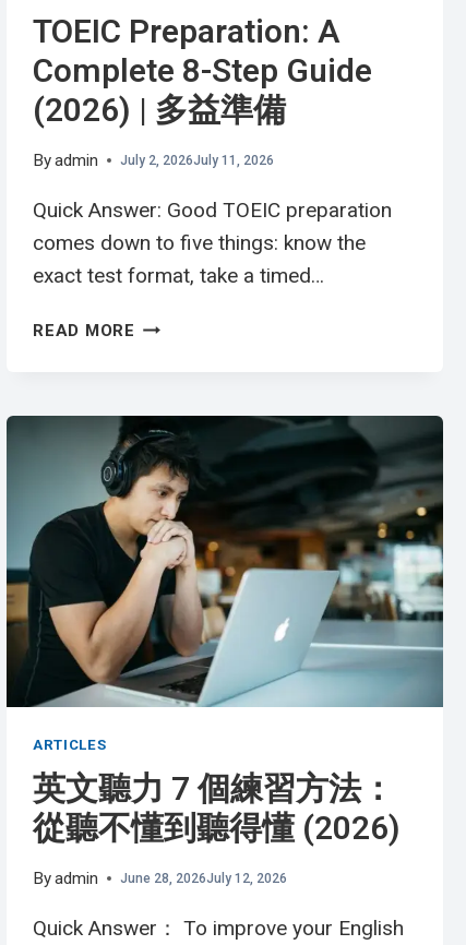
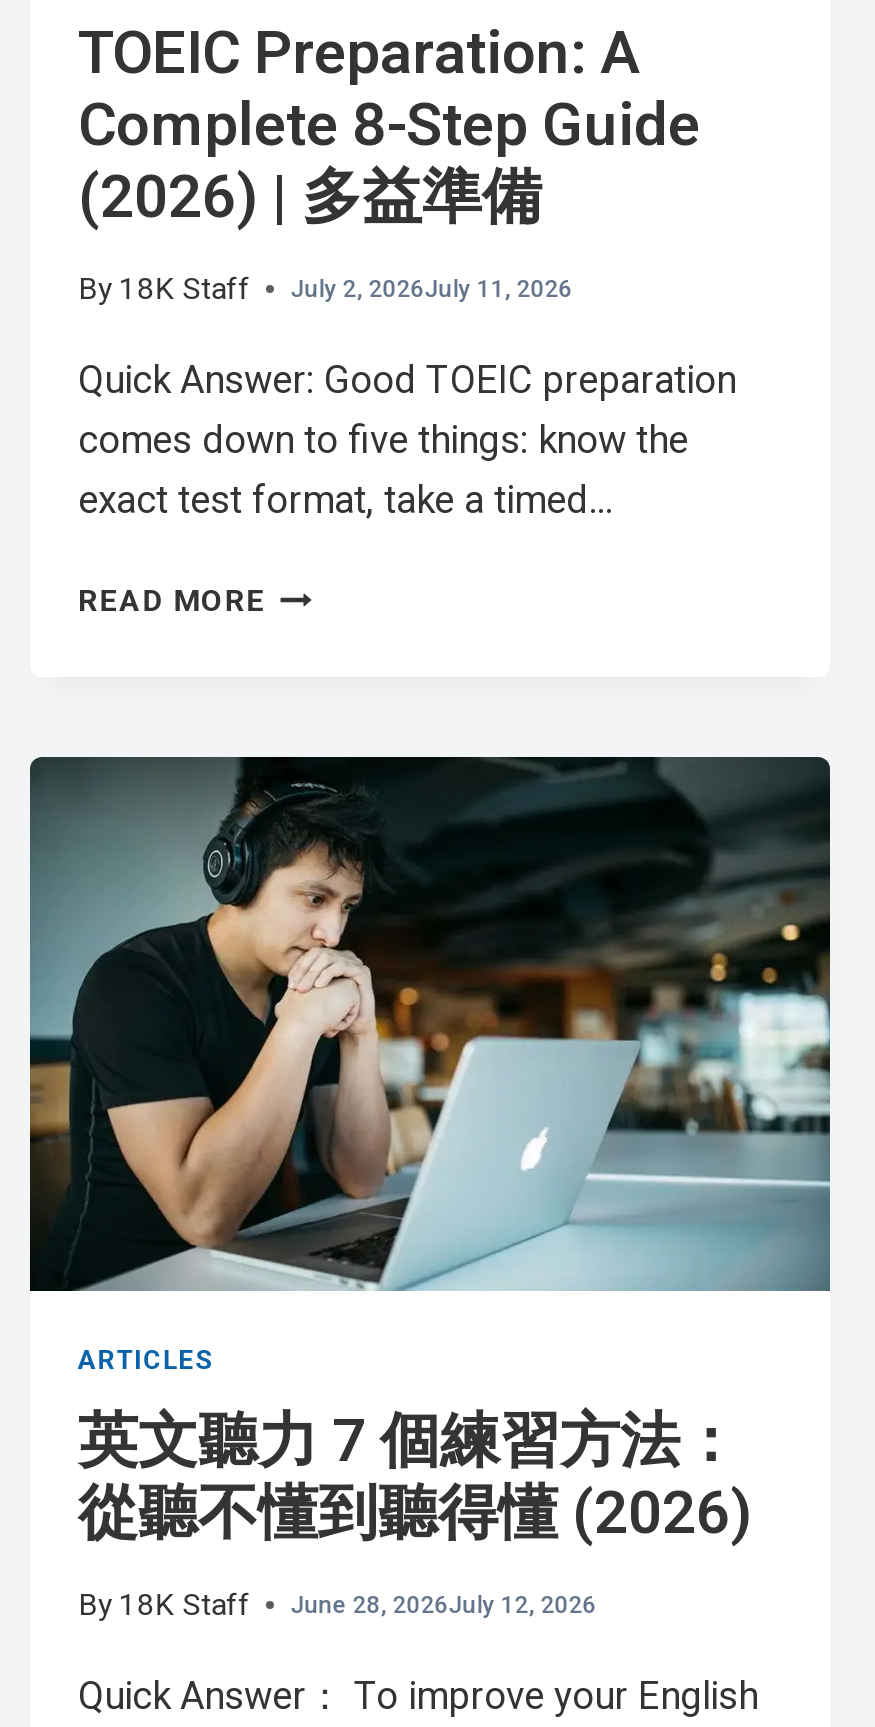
[33,151,98,170] By admin -> [78,271,250,307] By 18K Staff
[33,869,98,889] By admin -> [78,1588,250,1624] By 18K Staff

